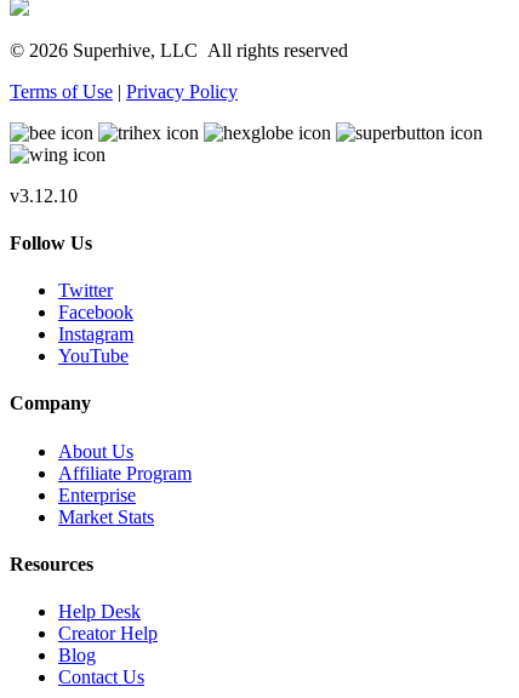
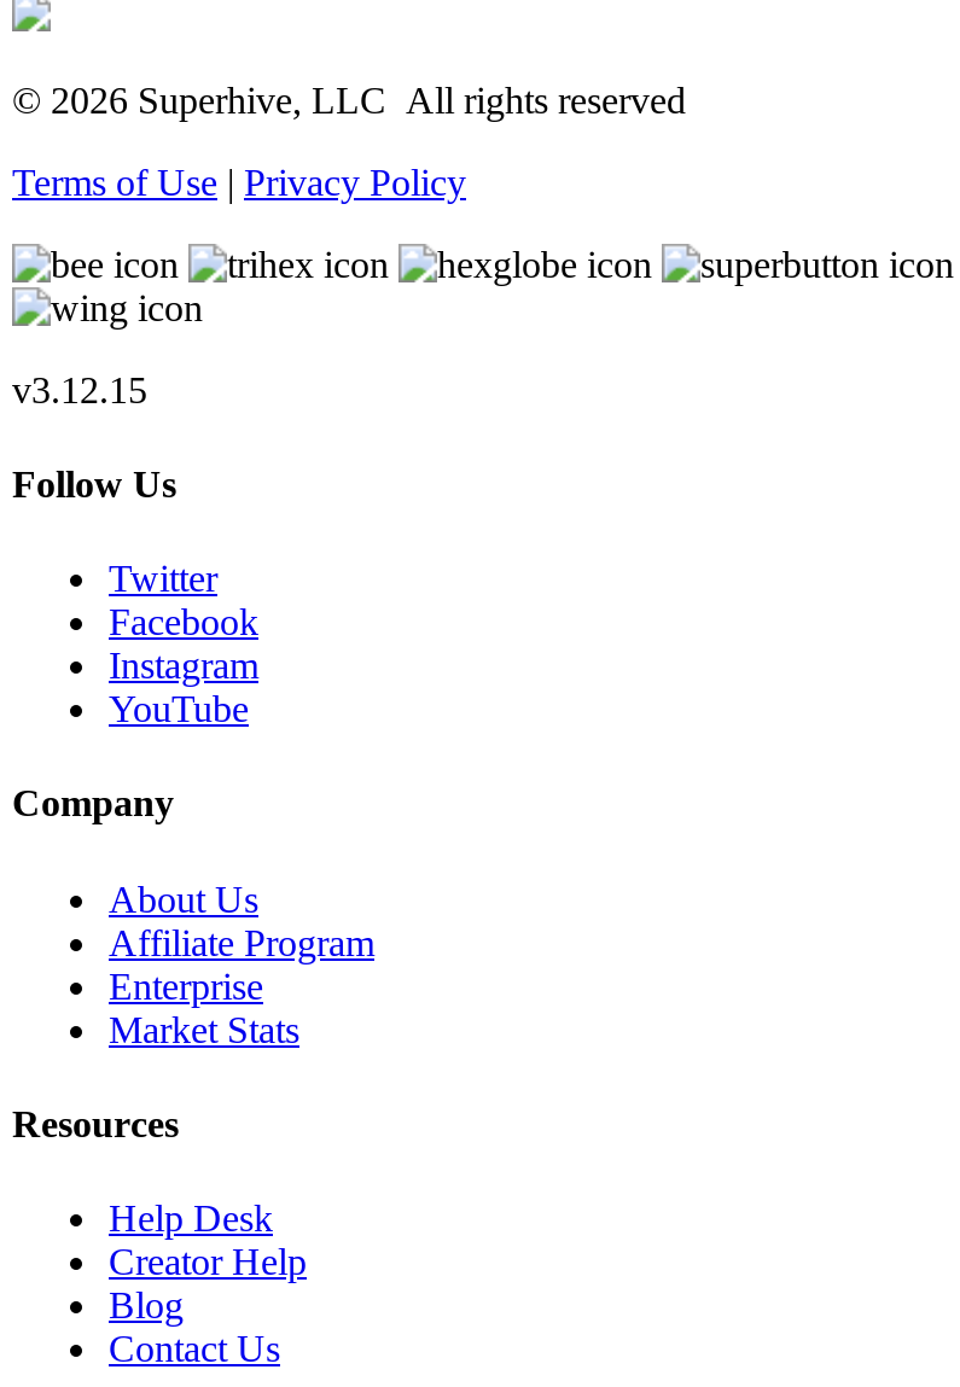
[10,185,78,206] v3.12.10 -> [12,368,147,409] v3.12.15

